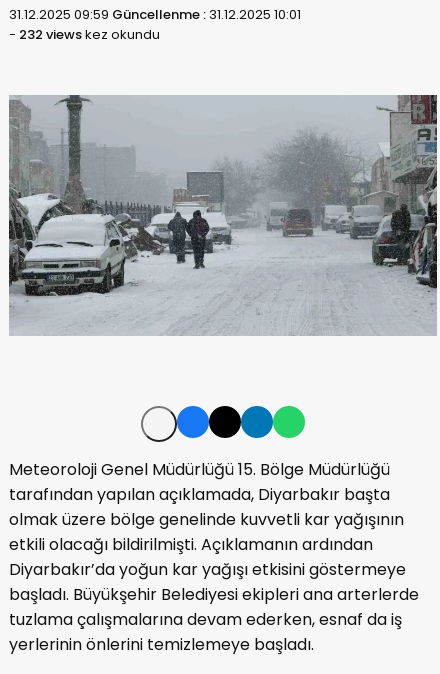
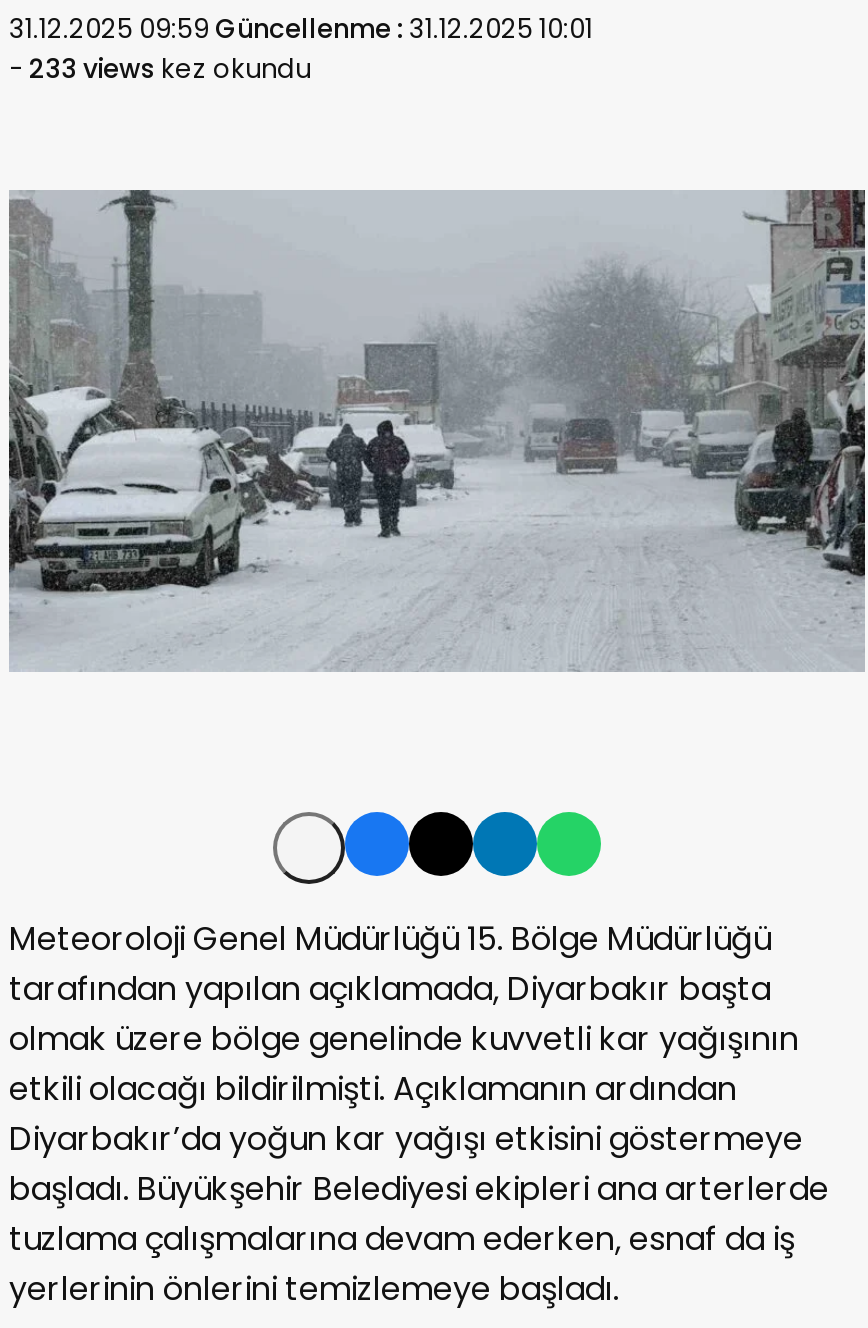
[9,25,160,44] - 232 views kez okundu -> [9,51,311,89] - 233 views kez okundu

